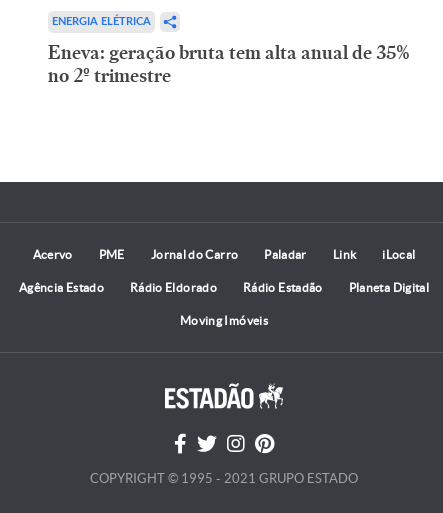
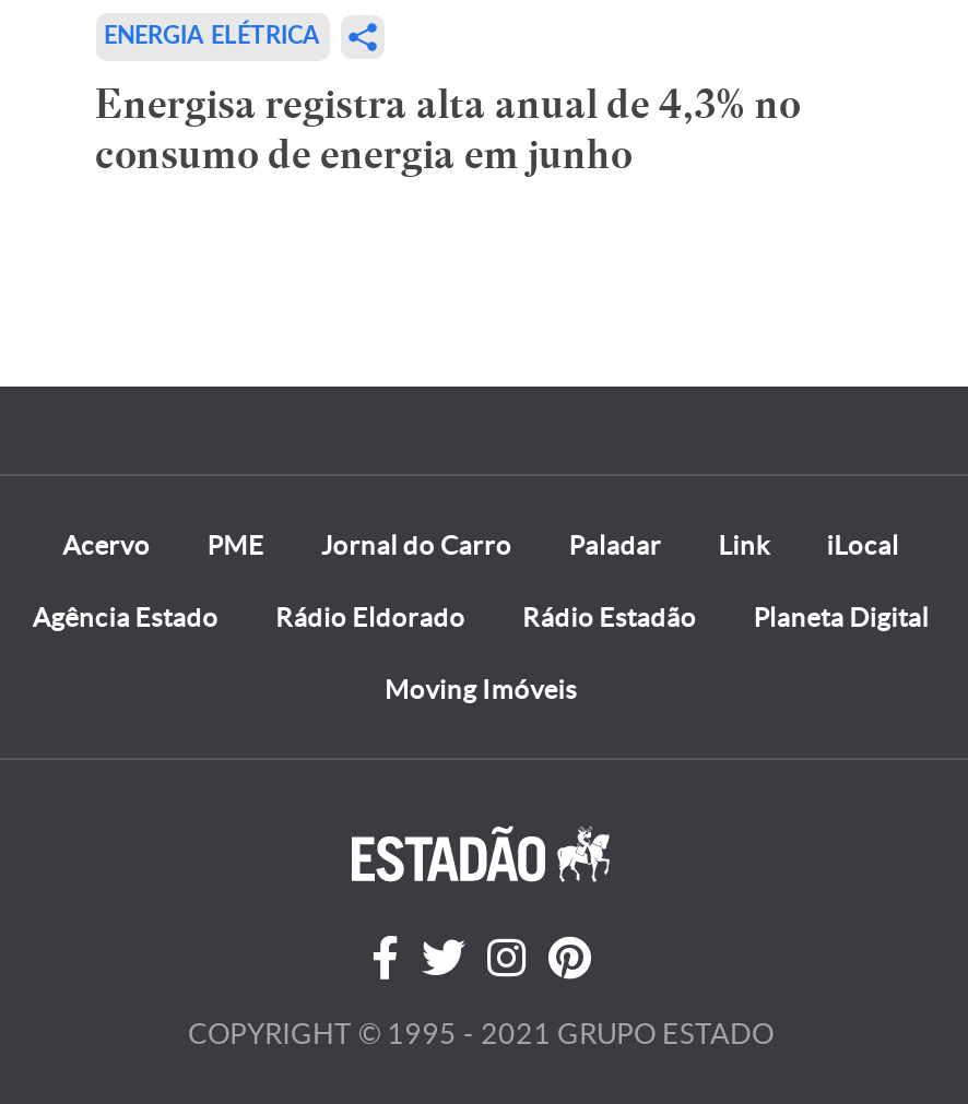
[47,41,409,87] Eneva: geração bruta tem alta anual de 35% | no 2º trimestre -> [95,78,801,179] Energisa registra alta anual de 4,3% no | consumo de energia em junho

